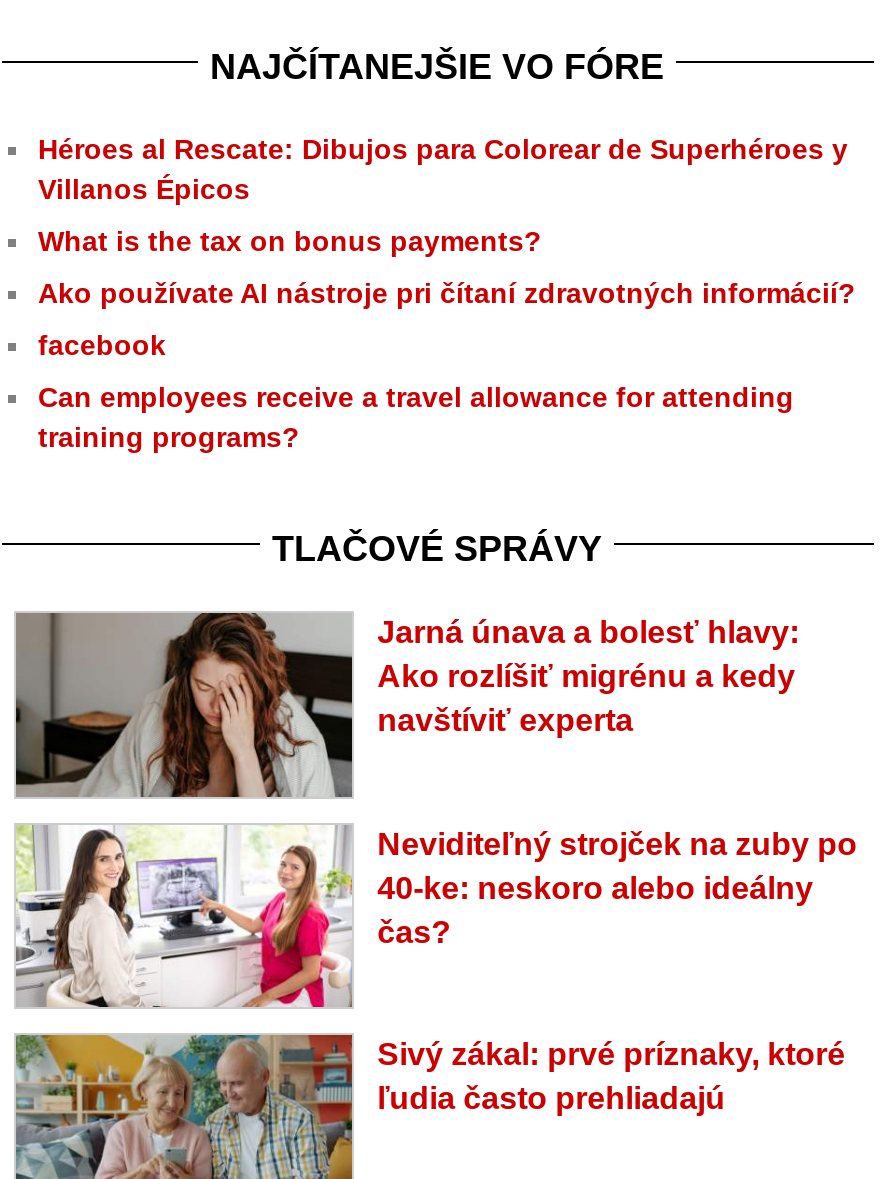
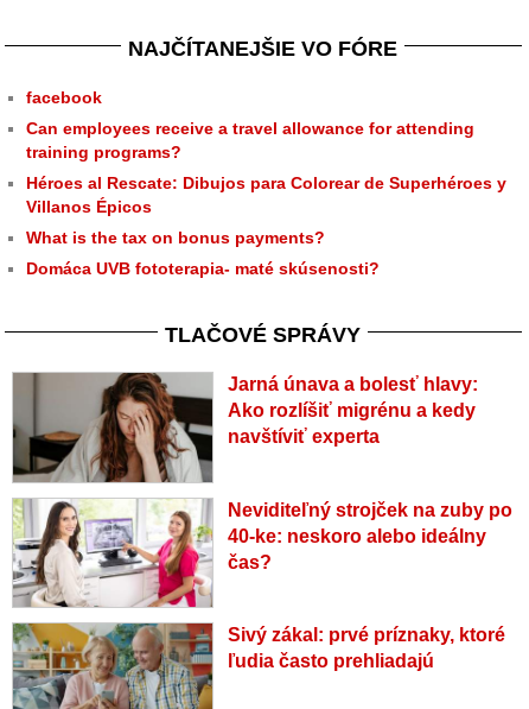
moved [38,133,848,257] -> [26,173,506,247]: Héroes al Rescate: Dibujos para Colorear de Superhéroes y | Villanos Épicos | What is the tax on bonus payments?
[38,277,856,309] Ako používate AI nástroje pri čítaní zdravotných informácií? -> none
moved [38,329,794,453] -> [26,88,474,161]: facebook | Can employees receive a travel allowance for attending | training programs?
none -> [26,259,380,278] Domáca UVB fototerapia- maté skúsenosti?

